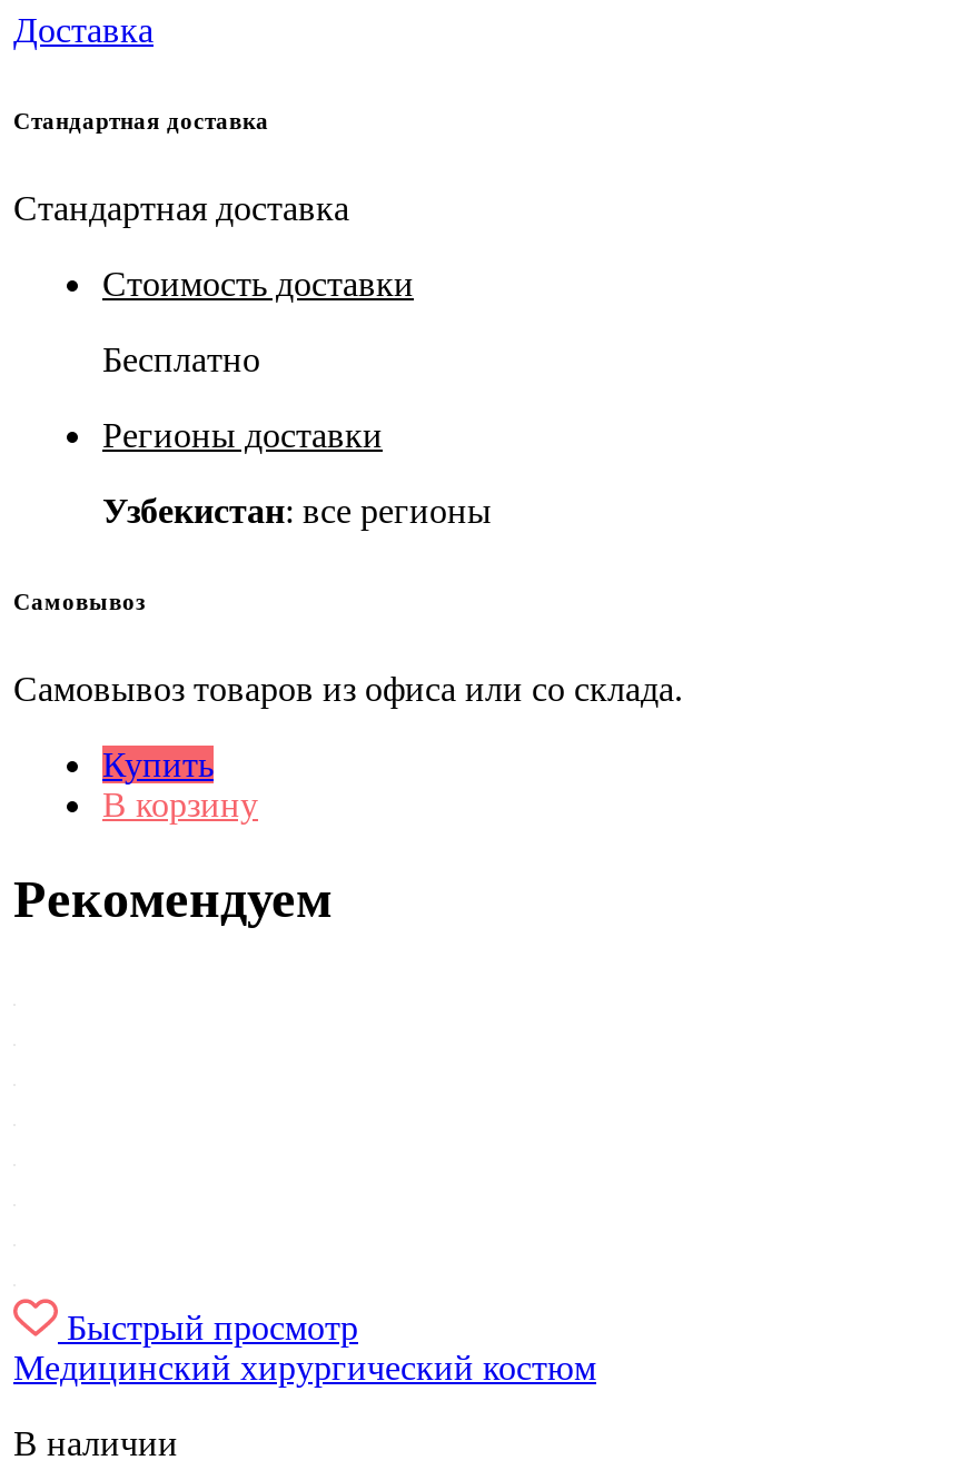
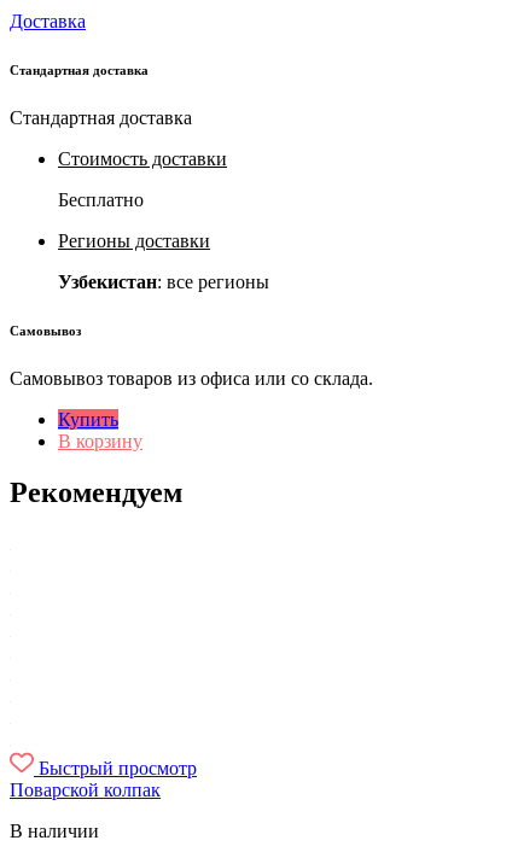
[13,1349,596,1387] Медицинский хирургический костюм -> [10,780,161,800] Поварской колпак

